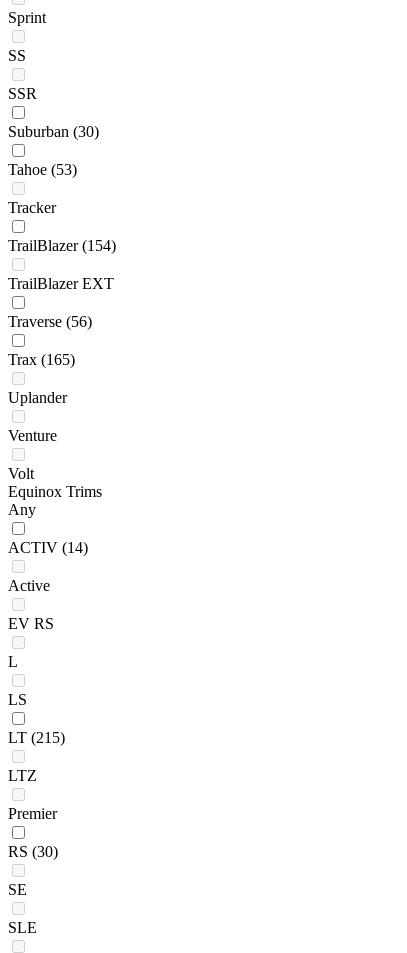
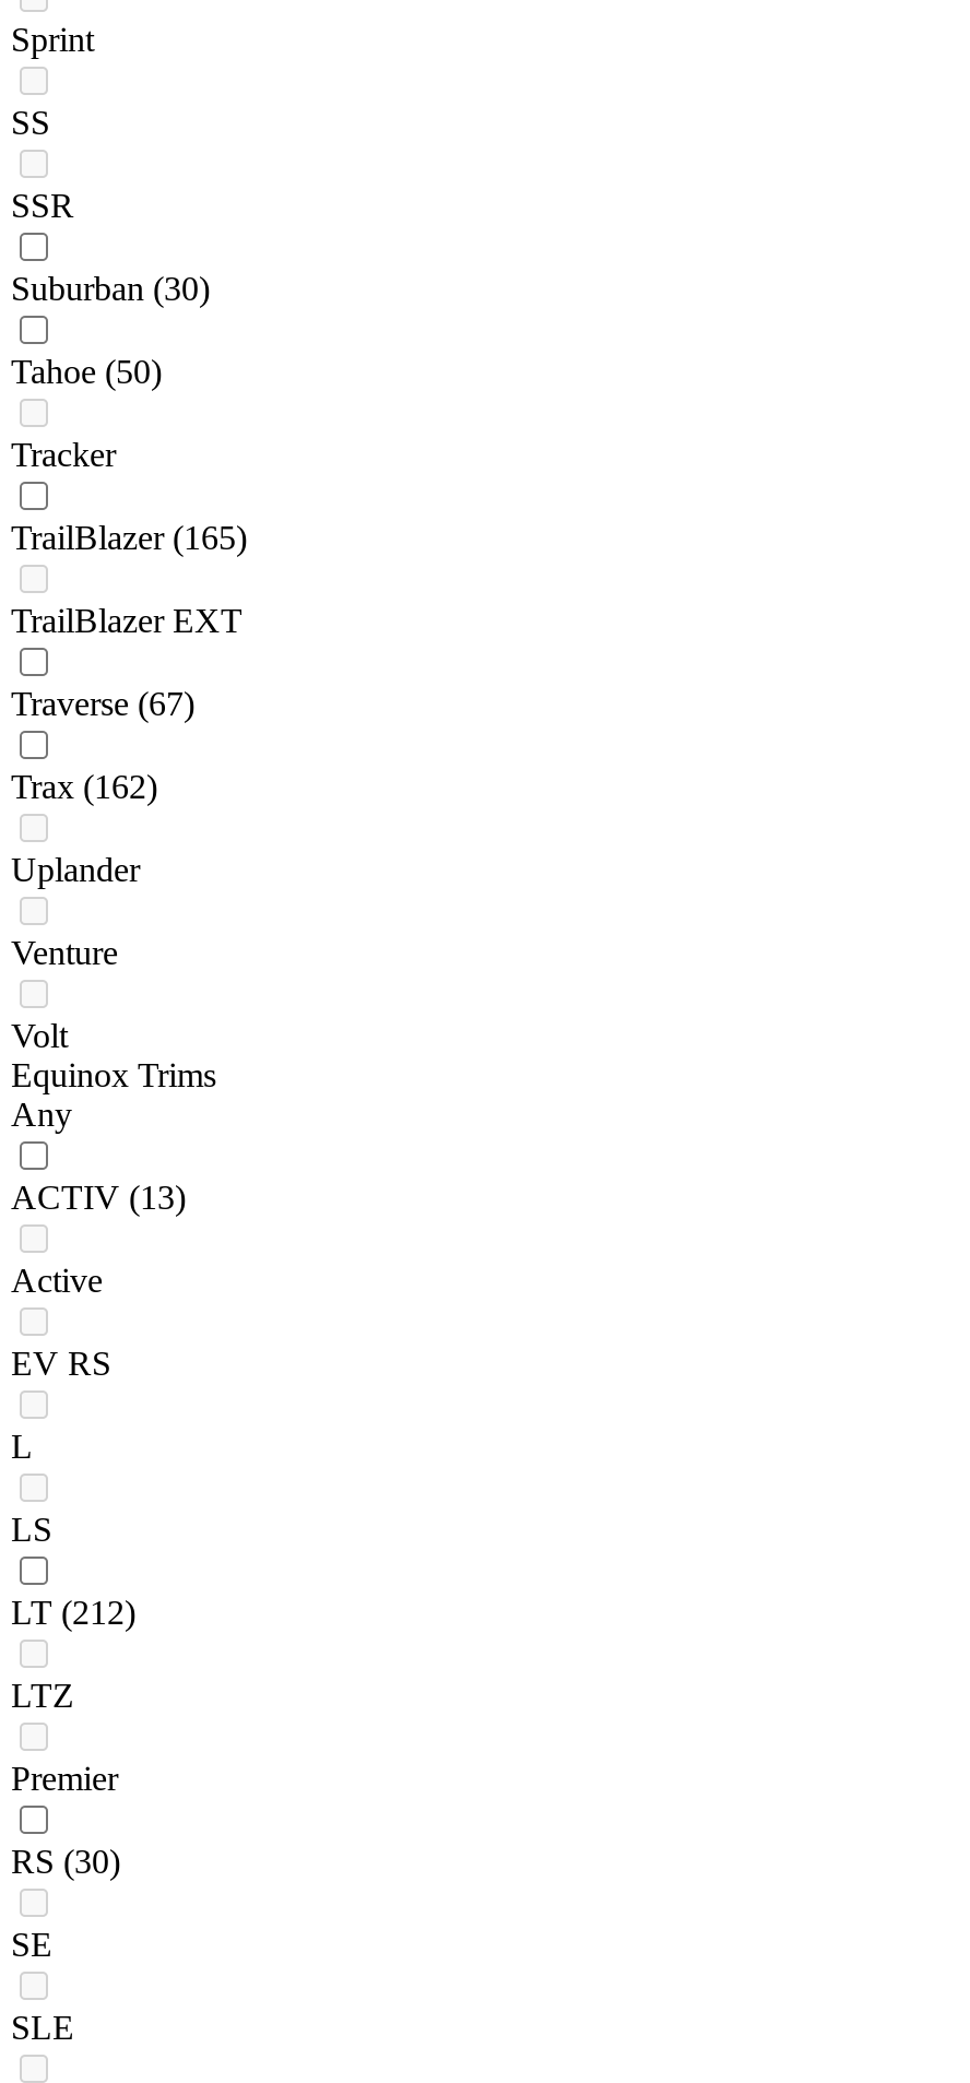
[8,161,77,178] Tahoe (53) -> [11,354,162,391] Tahoe (50)
[8,237,116,254] TrailBlazer (154) -> [11,520,247,557] TrailBlazer (165)
[8,313,92,330] Traverse (56) -> [11,686,194,723] Traverse (67)
[8,351,75,368] Trax (165) -> [11,769,157,806] Trax (162)
[8,539,88,556] ACTIV (14) -> [11,1179,186,1217] ACTIV (13)
[8,729,65,746] LT (215) -> [11,1595,135,1632] LT (212)

